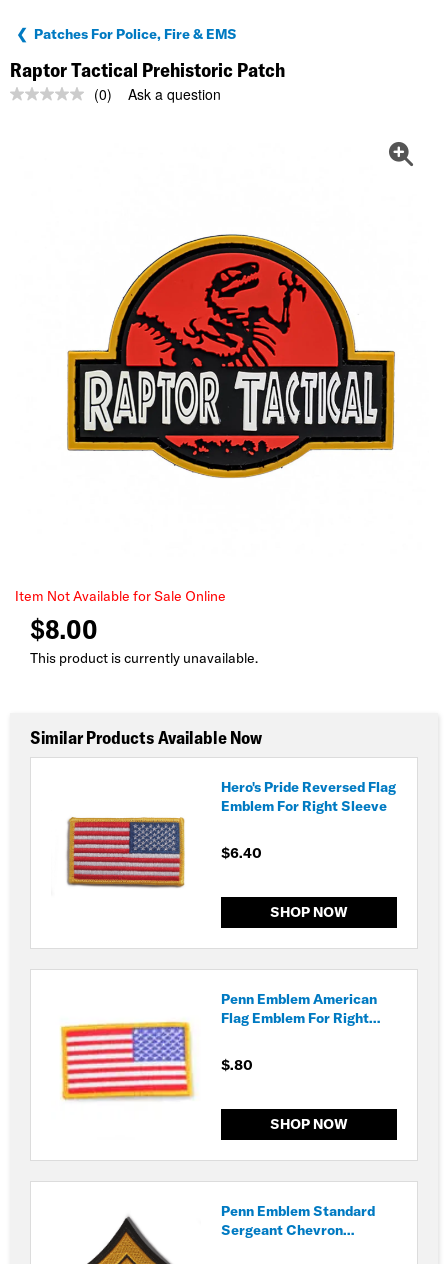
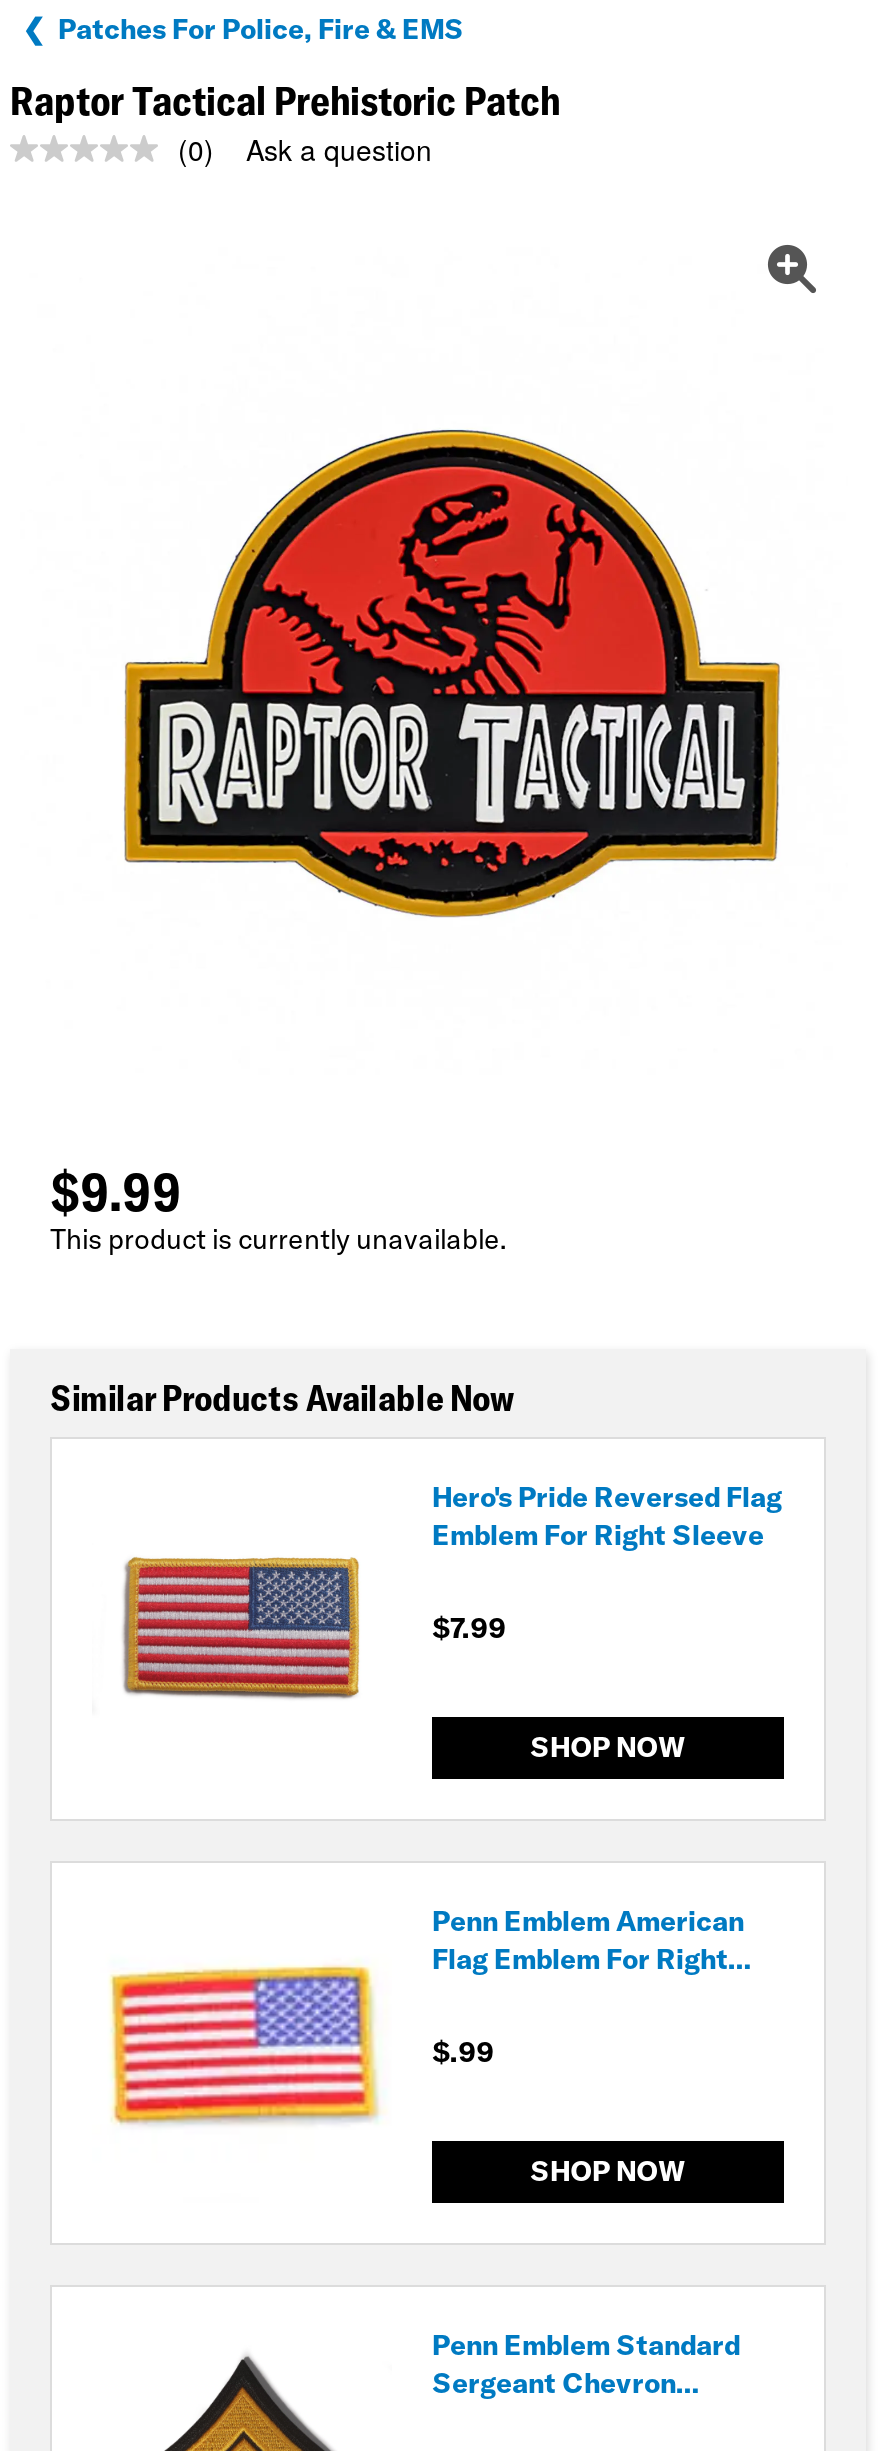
[15,587,226,646] Item Not Available for Sale Online | $8.00 -> [50,1159,182,1225] $9.99
[221,844,262,862] $6.40 -> [432,1610,506,1646] $7.99
[221,1056,253,1074] $.80 -> [432,2034,494,2070] $.99

